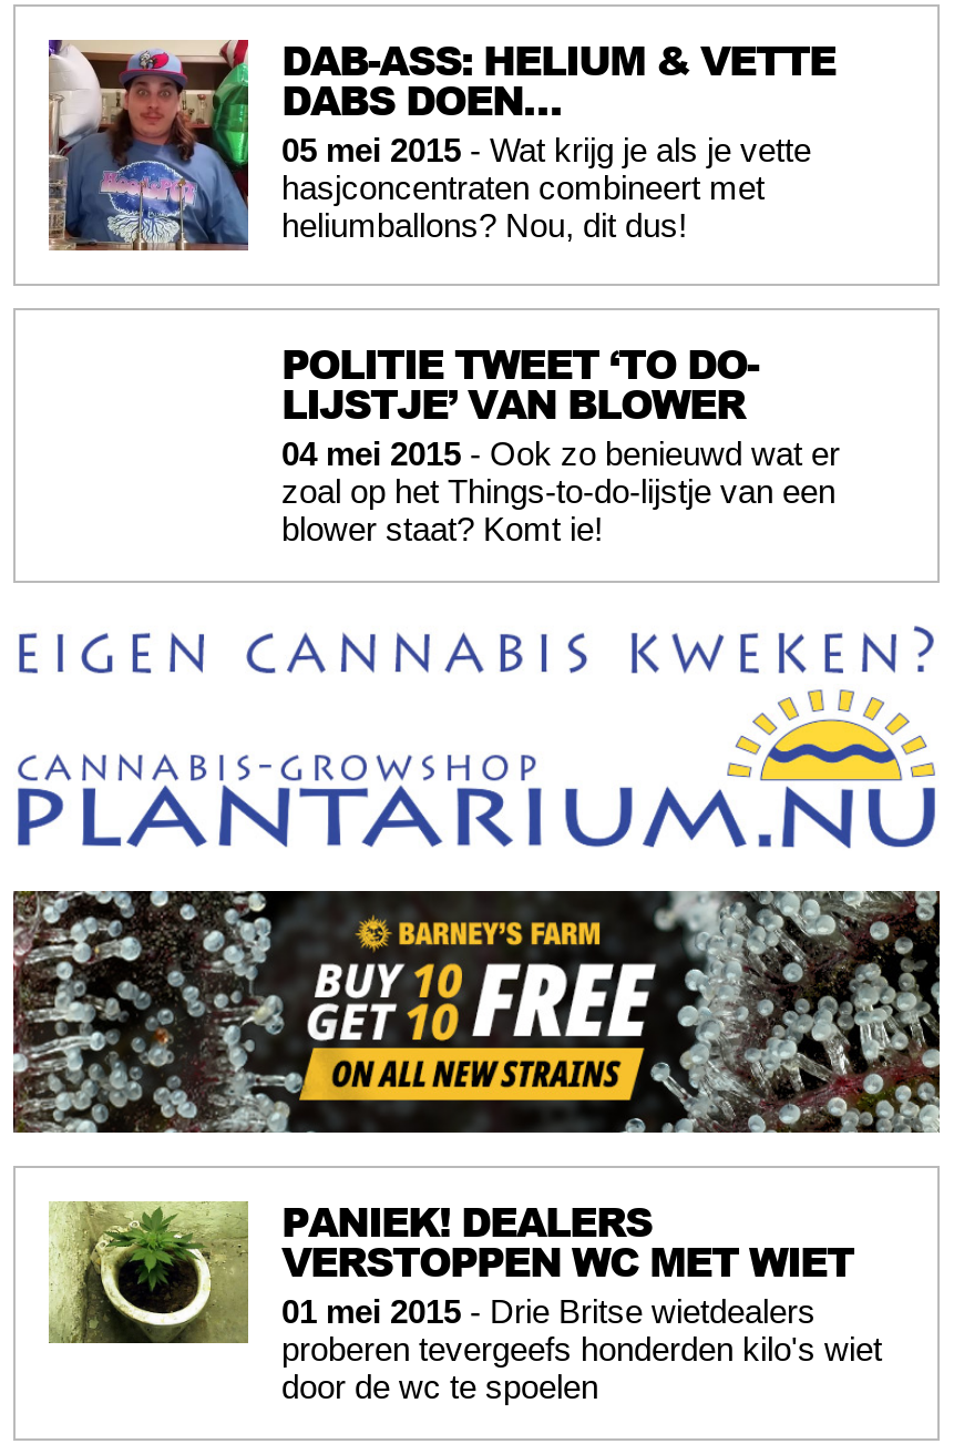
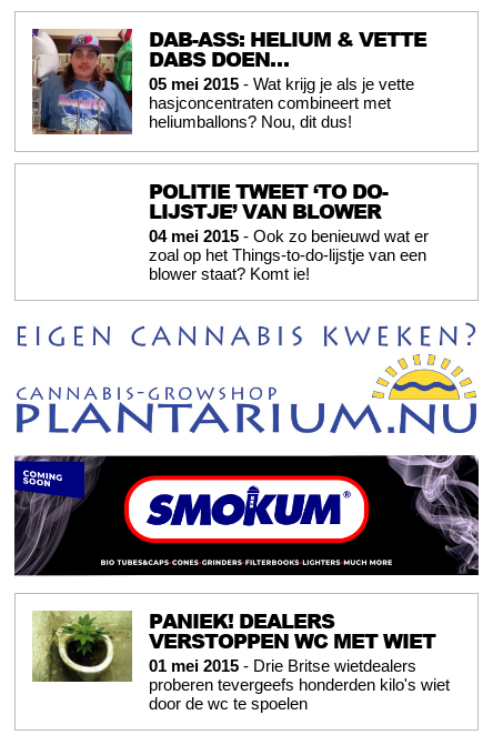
[11,890,942,1134] [image] -> [13,454,480,576] [image]

